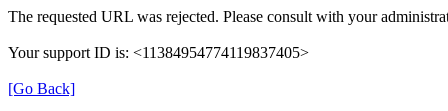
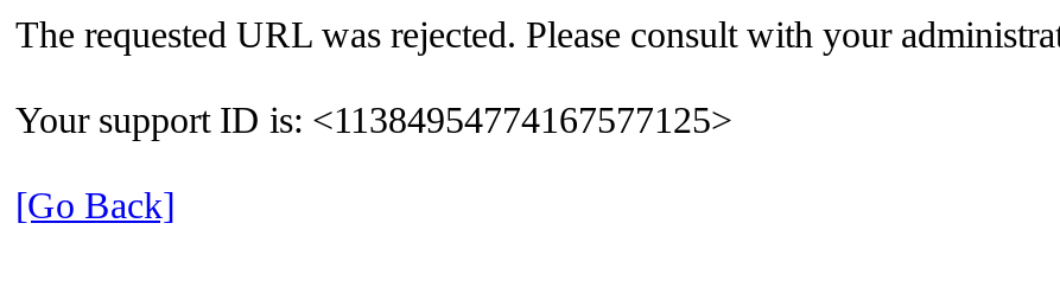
[8,44,309,61] Your support ID is: <11384954774119837405> -> [15,100,732,140] Your support ID is: <11384954774167577125>

